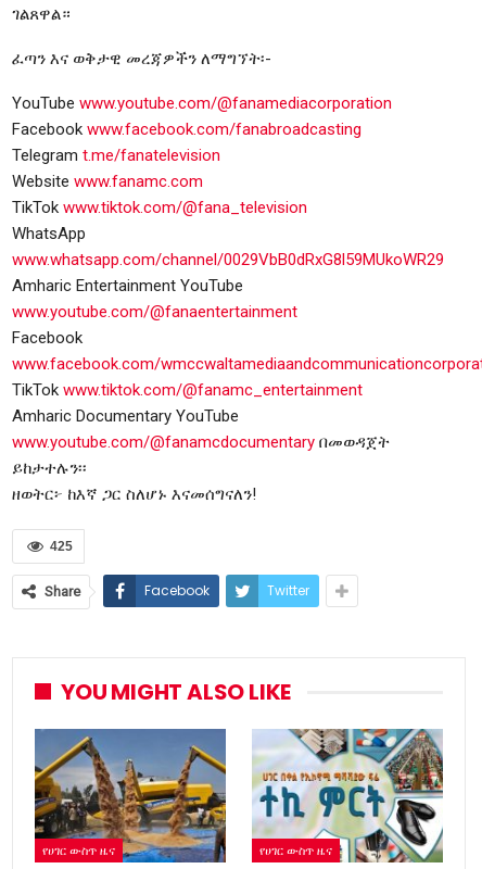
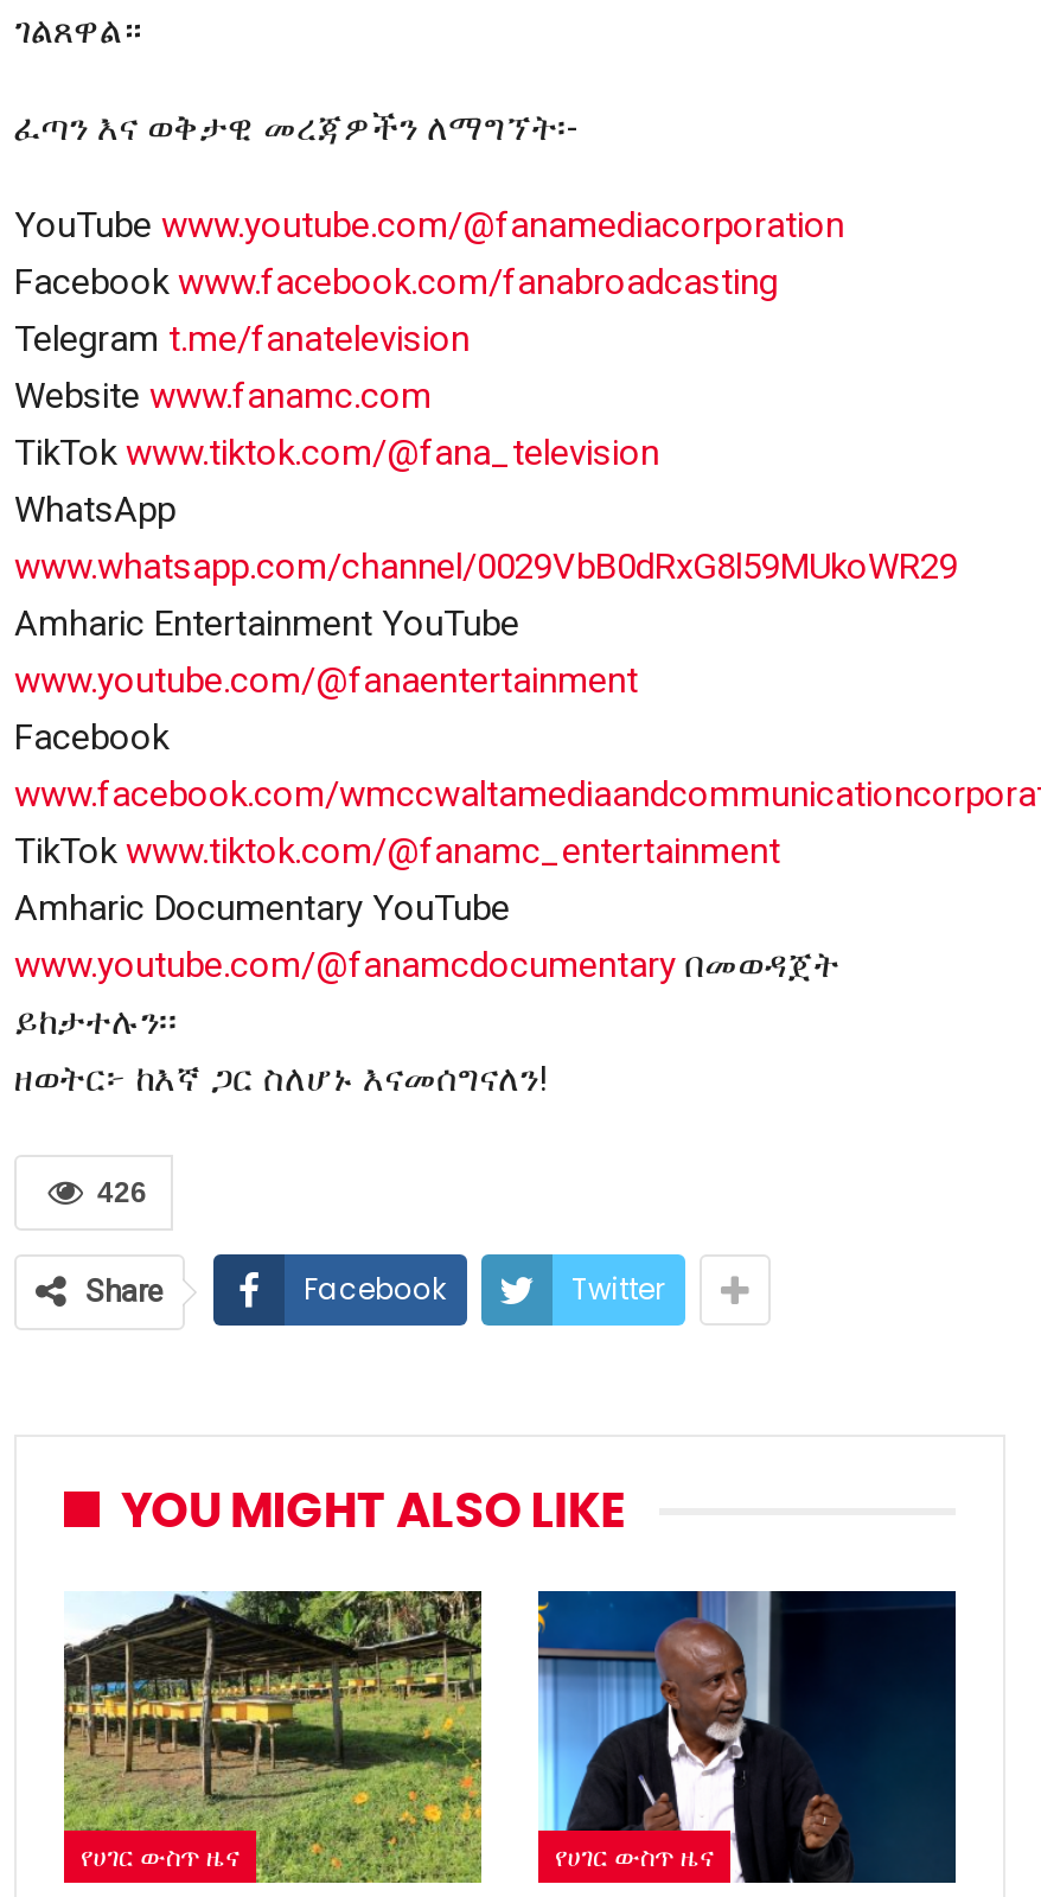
[50,538,73,554] 425 -> [97,1175,147,1208] 426
[34,728,227,864] [image] -> [62,1589,484,1885] [image]
[252,728,444,864] [image] -> [536,1589,958,1885] [image]

